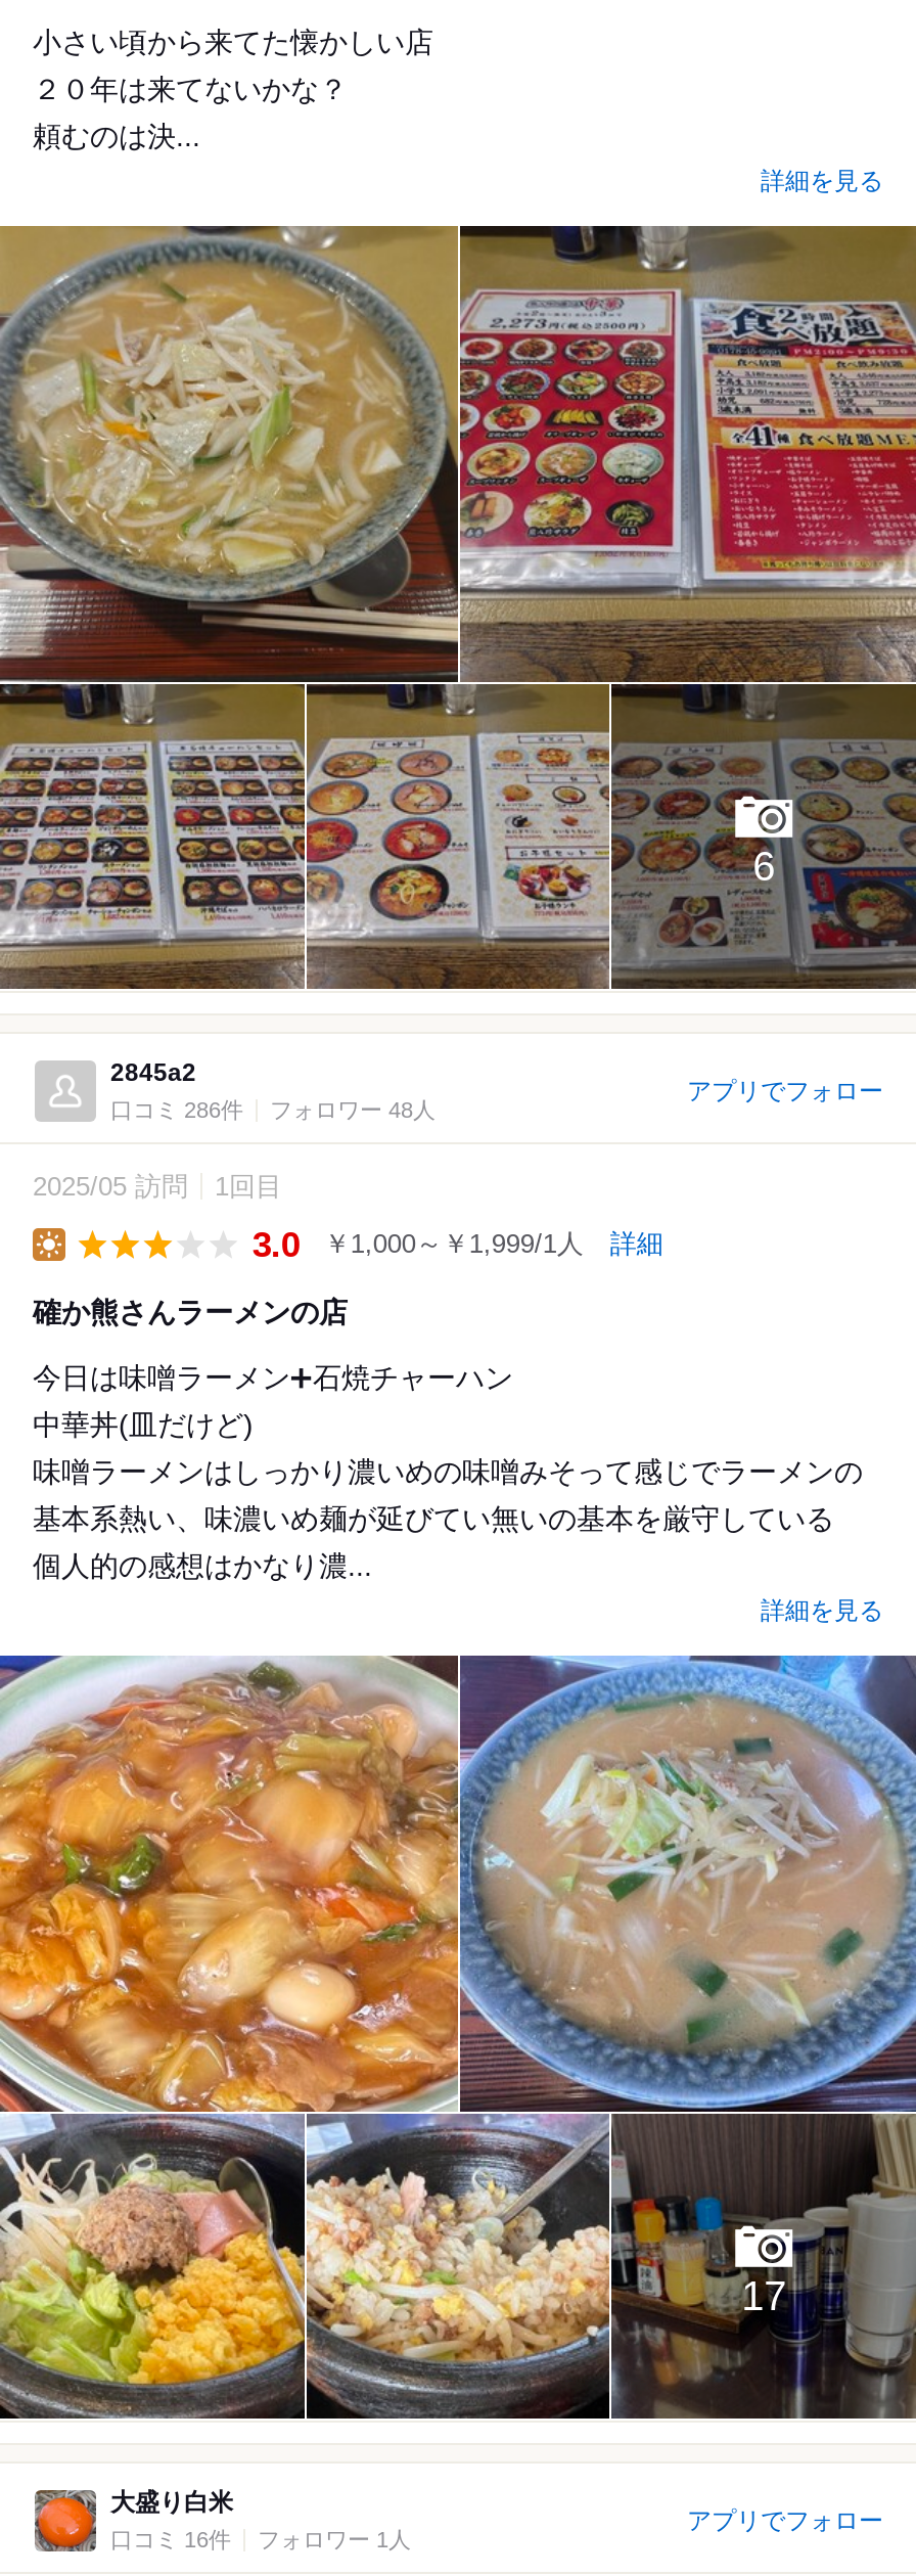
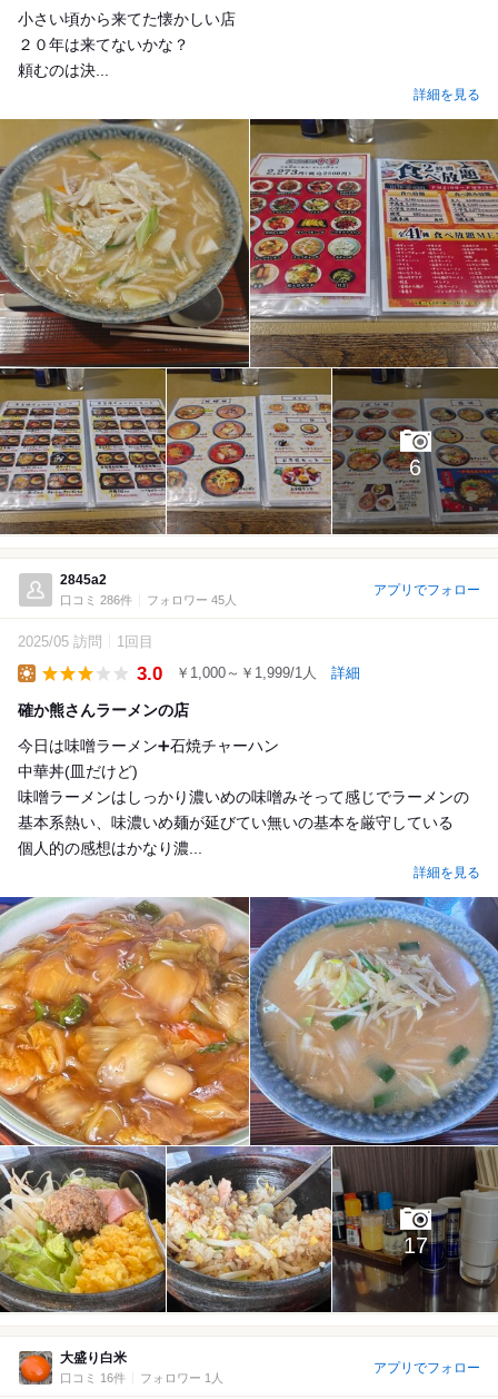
[270,1097,436,1122] フォロワー 48人 -> [147,593,237,607] フォロワー 45人

